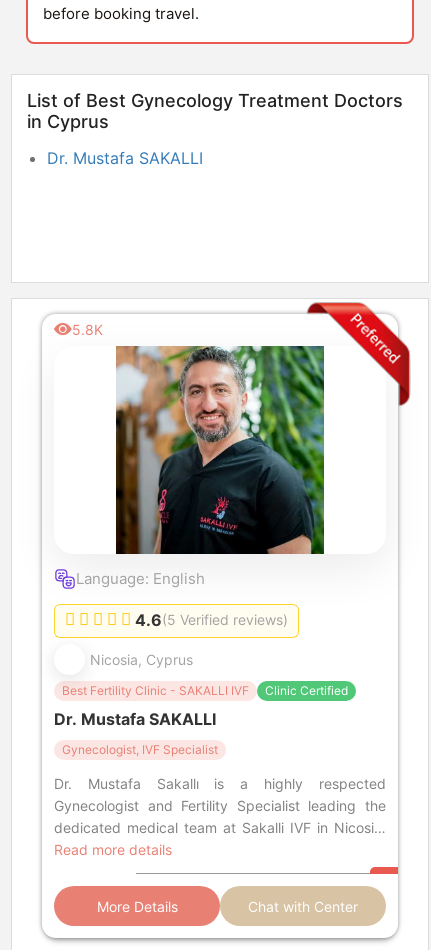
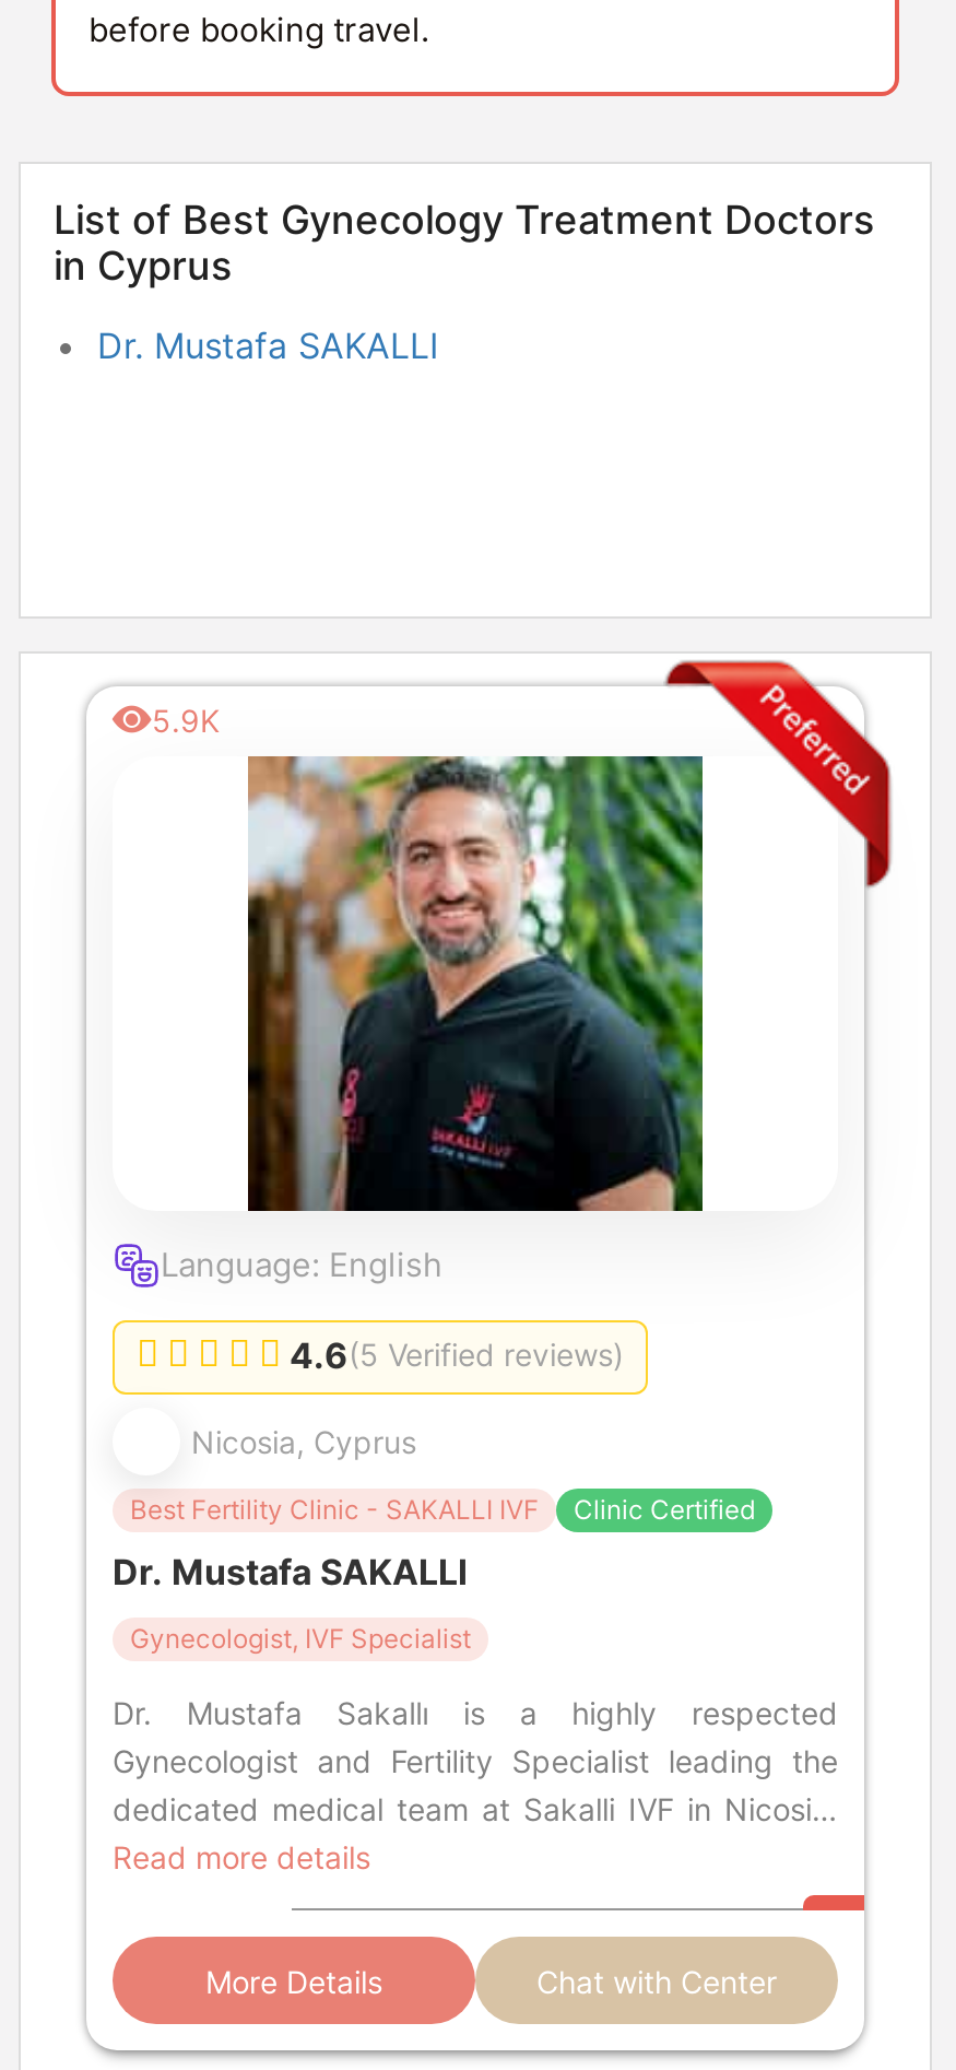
[72,321,103,338] 5.8K -> [152,702,220,739] 5.9K

